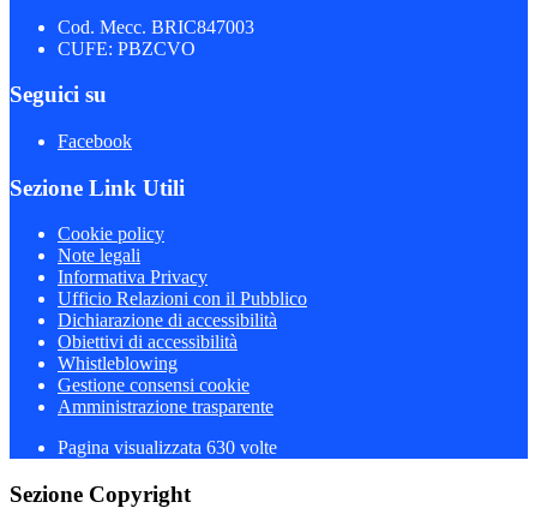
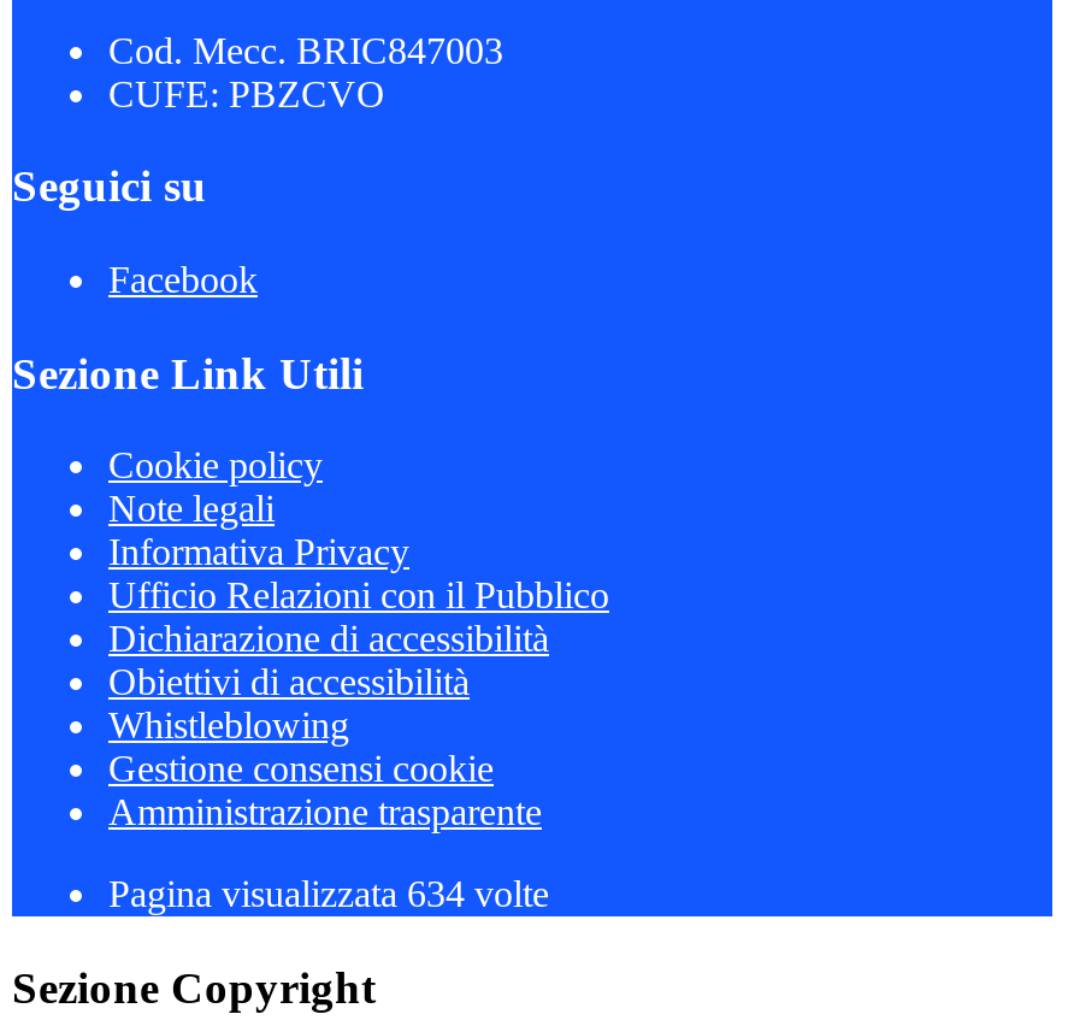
[58,438,277,458] Pagina visualizzata 630 volte -> [108,874,549,915] Pagina visualizzata 634 volte

